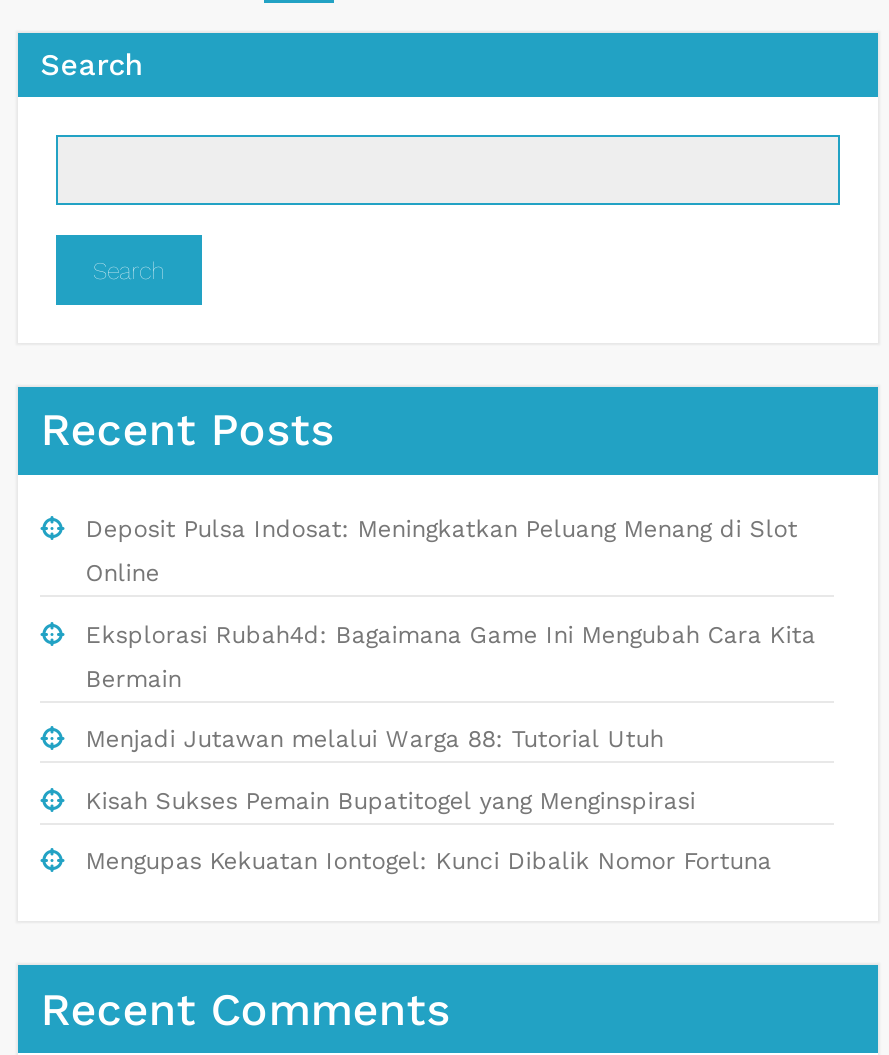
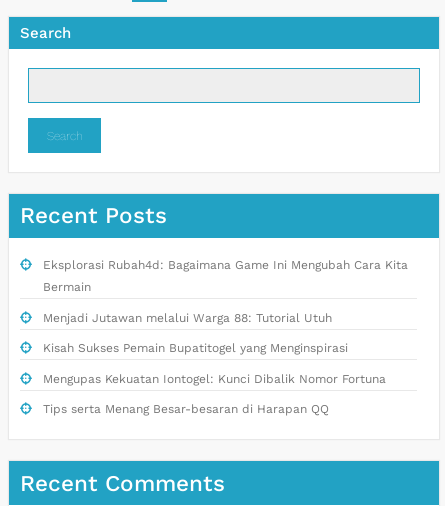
[86,515,798,587] Deposit Pulsa Indosat: Meningkatkan Peluang Menang di Slot | Online -> none
moved [86,620,816,875] -> [43,258,408,386]: Eksplorasi Rubah4d: Bagaimana Game Ini Mengubah Cara Kita | Bermain | Menjadi Jutawan melalui Warga 88: Tutorial Utuh | Kisah Sukses Pemain Bupatitogel yang Menginspirasi | Mengupas Kekuatan Iontogel: Kunci Dibalik Nomor Fortuna
none -> [43,402,329,416] Tips serta Menang Besar-besaran di Harapan QQ

